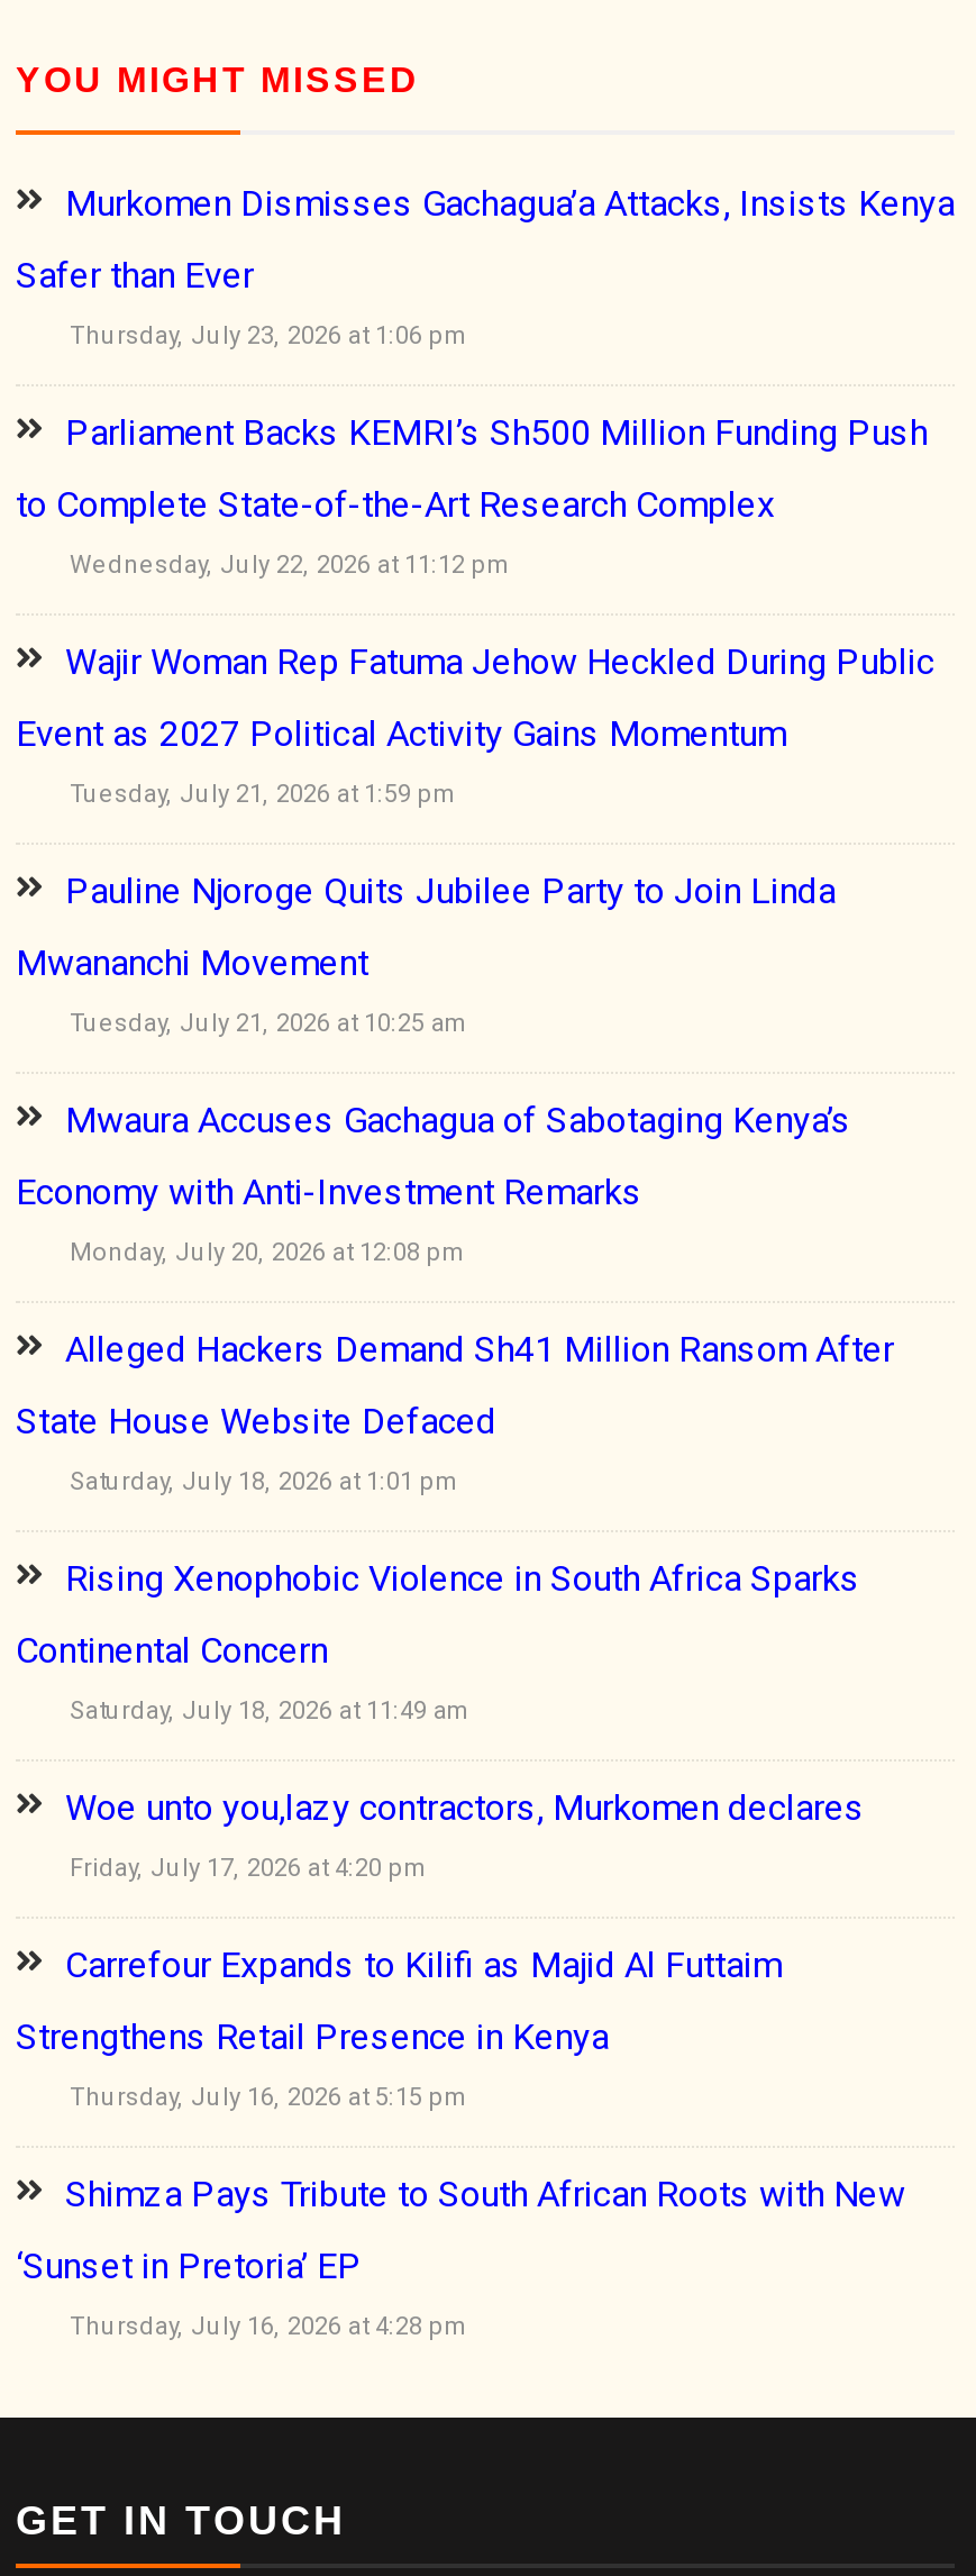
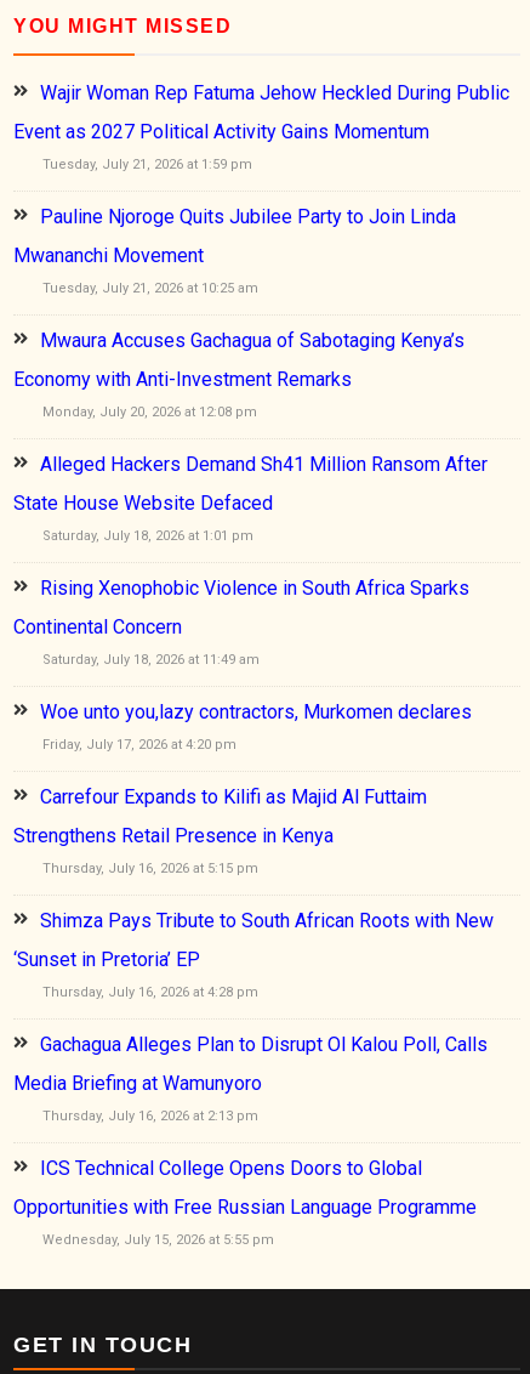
[16,182,955,579] Murkomen Dismisses Gachagua’a Attacks, Insists Kenya | Safer than Ever | Thursday, July 23, 2026 at 1:06 pm | Parliament Backs KEMRI’s Sh500 Million Funding Push | to Complete State-of-the-Art Research Complex | Wednesday, July 22, 2026 at 11:12 pm -> none
moved [16,640,934,2341] -> [13,81,509,1000]: Wajir Woman Rep Fatuma Jehow Heckled During Public | Event as 2027 Political Activity Gains Momentum | Tuesday, July 21, 2026 at 1:59 pm | ... | ‘Sunset in Pretoria’ EP | Thursday, July 16, 2026 at 4:28 pm
none -> [13,1033,488,1248] Gachagua Alleges Plan to Disrupt Ol Kalou Poll, Calls | Media Briefing at Wamunyoro | Thursday, July 16, 2026 at 2:13 pm | ICS Technical College Opens Doors to Global | Opportunities with Free Russian Language Programme | Wednesday, July 15, 2026 at 5:55 pm

